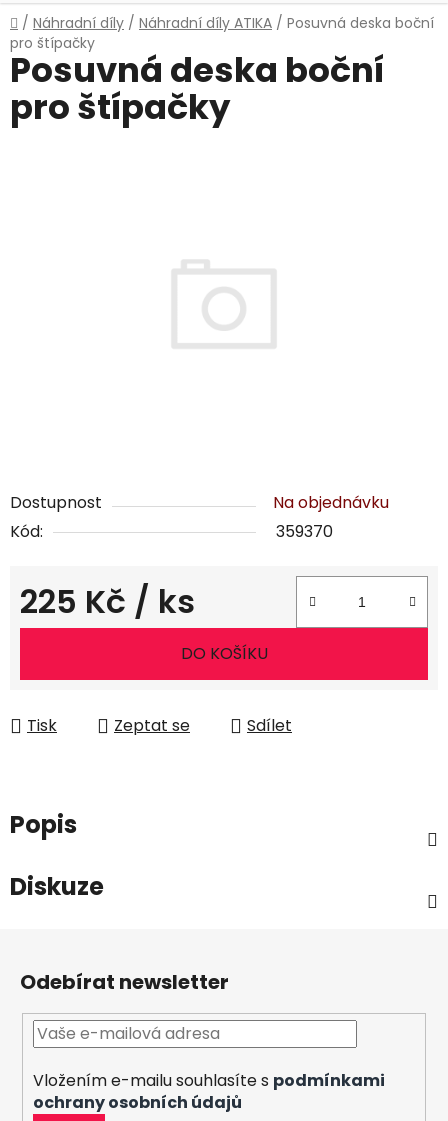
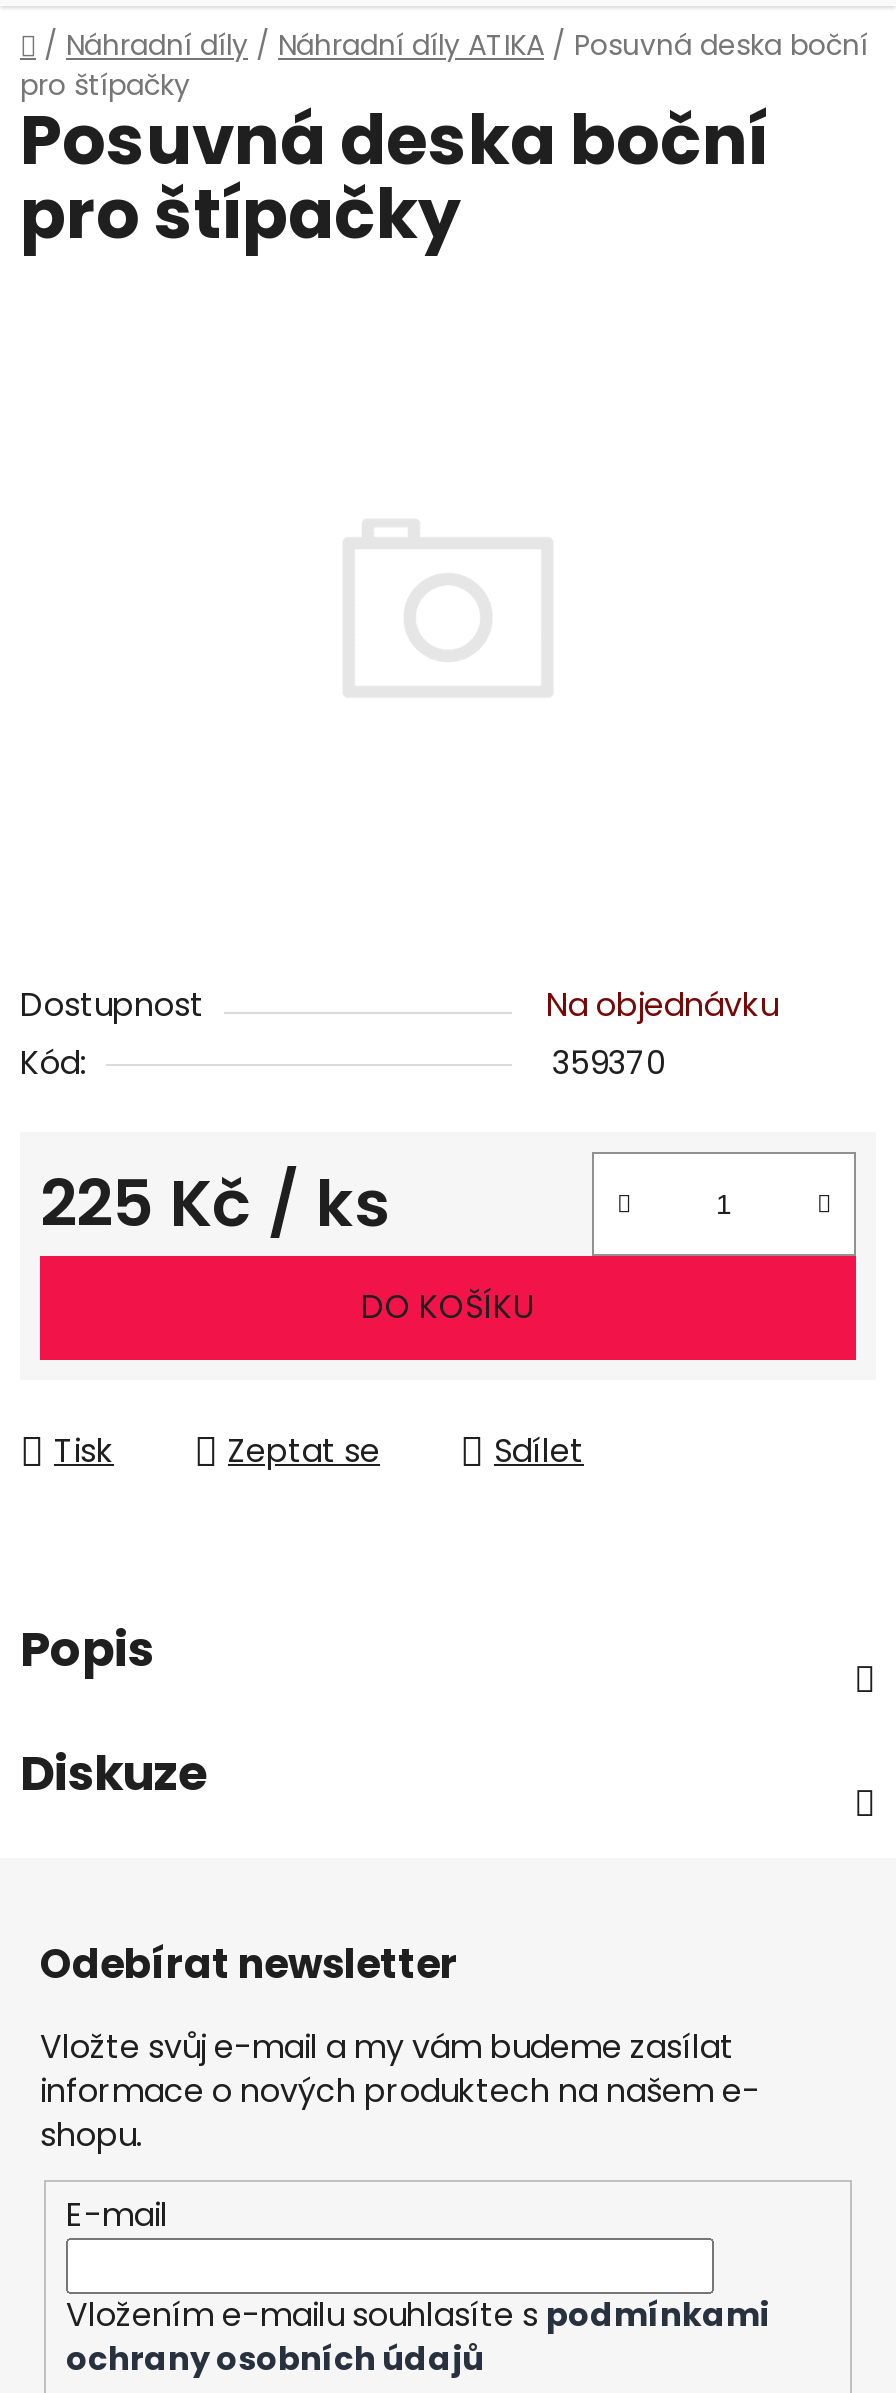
none -> [40,2025,760,2238] Vložte svůj e-mail a my vám budeme zasílat | informace o nových produktech na našem e- | shopu. | E-mail

